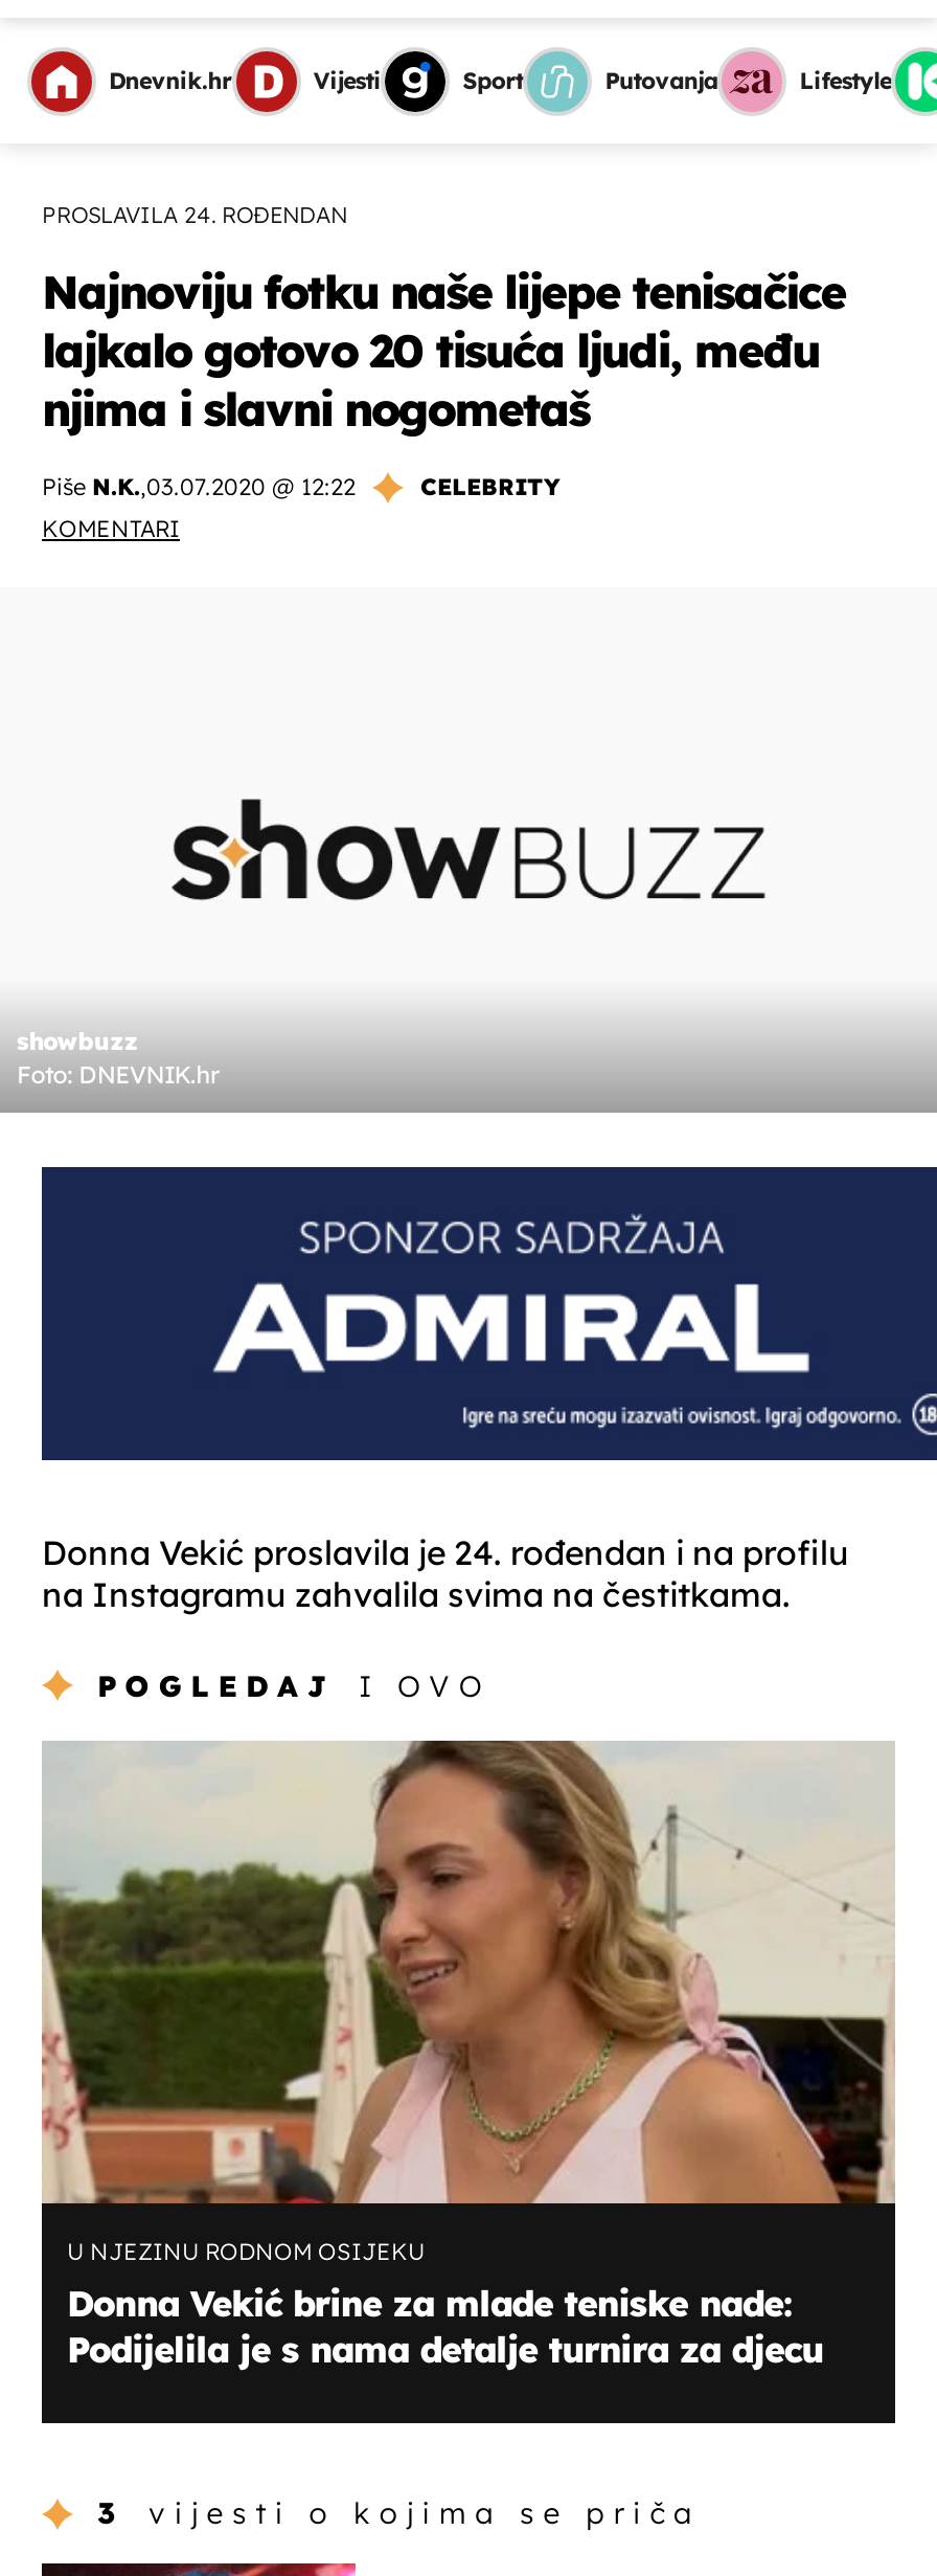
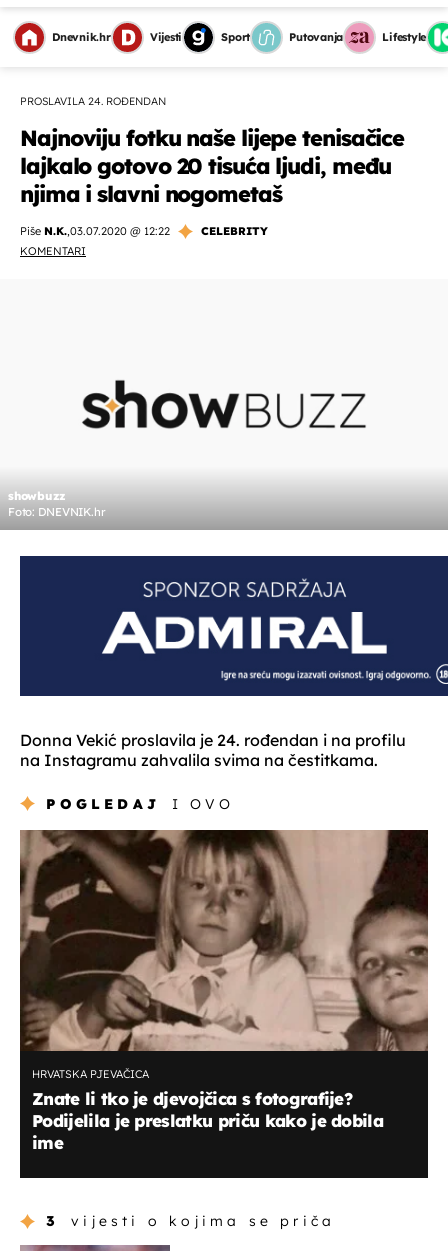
[40,1739,895,2371] [image] | U NJEZINU RODNOM OSIJEKU | Donna Vekić brine za mlade teniske nade: | Podijelila je s nama detalje turnira za djecu -> [19,829,429,1153] [image] | HRVATSKA PJEVAČICA | Znate li tko je djevojčica s fotografije? | Podijelila je preslatku priču kako je dobila | ime

